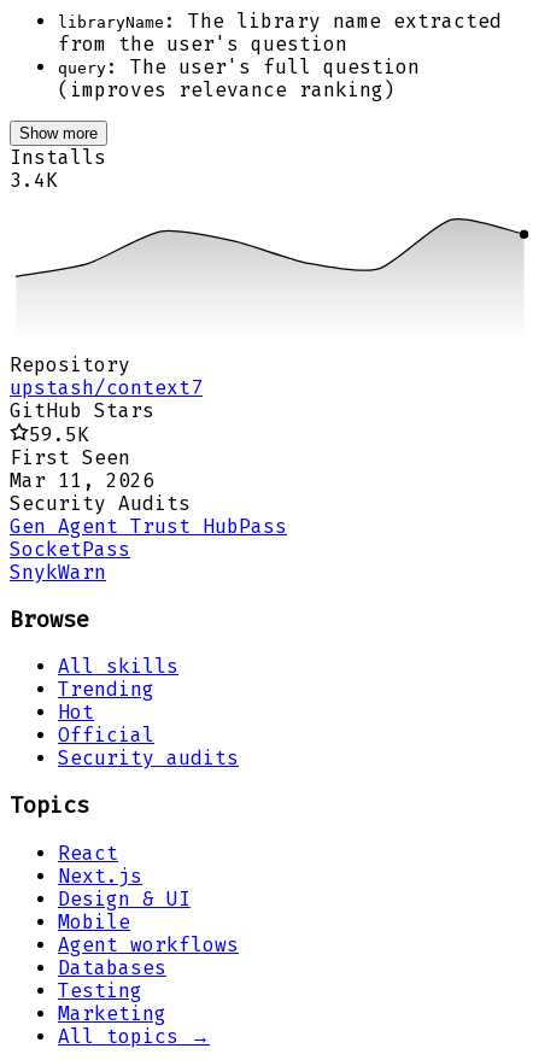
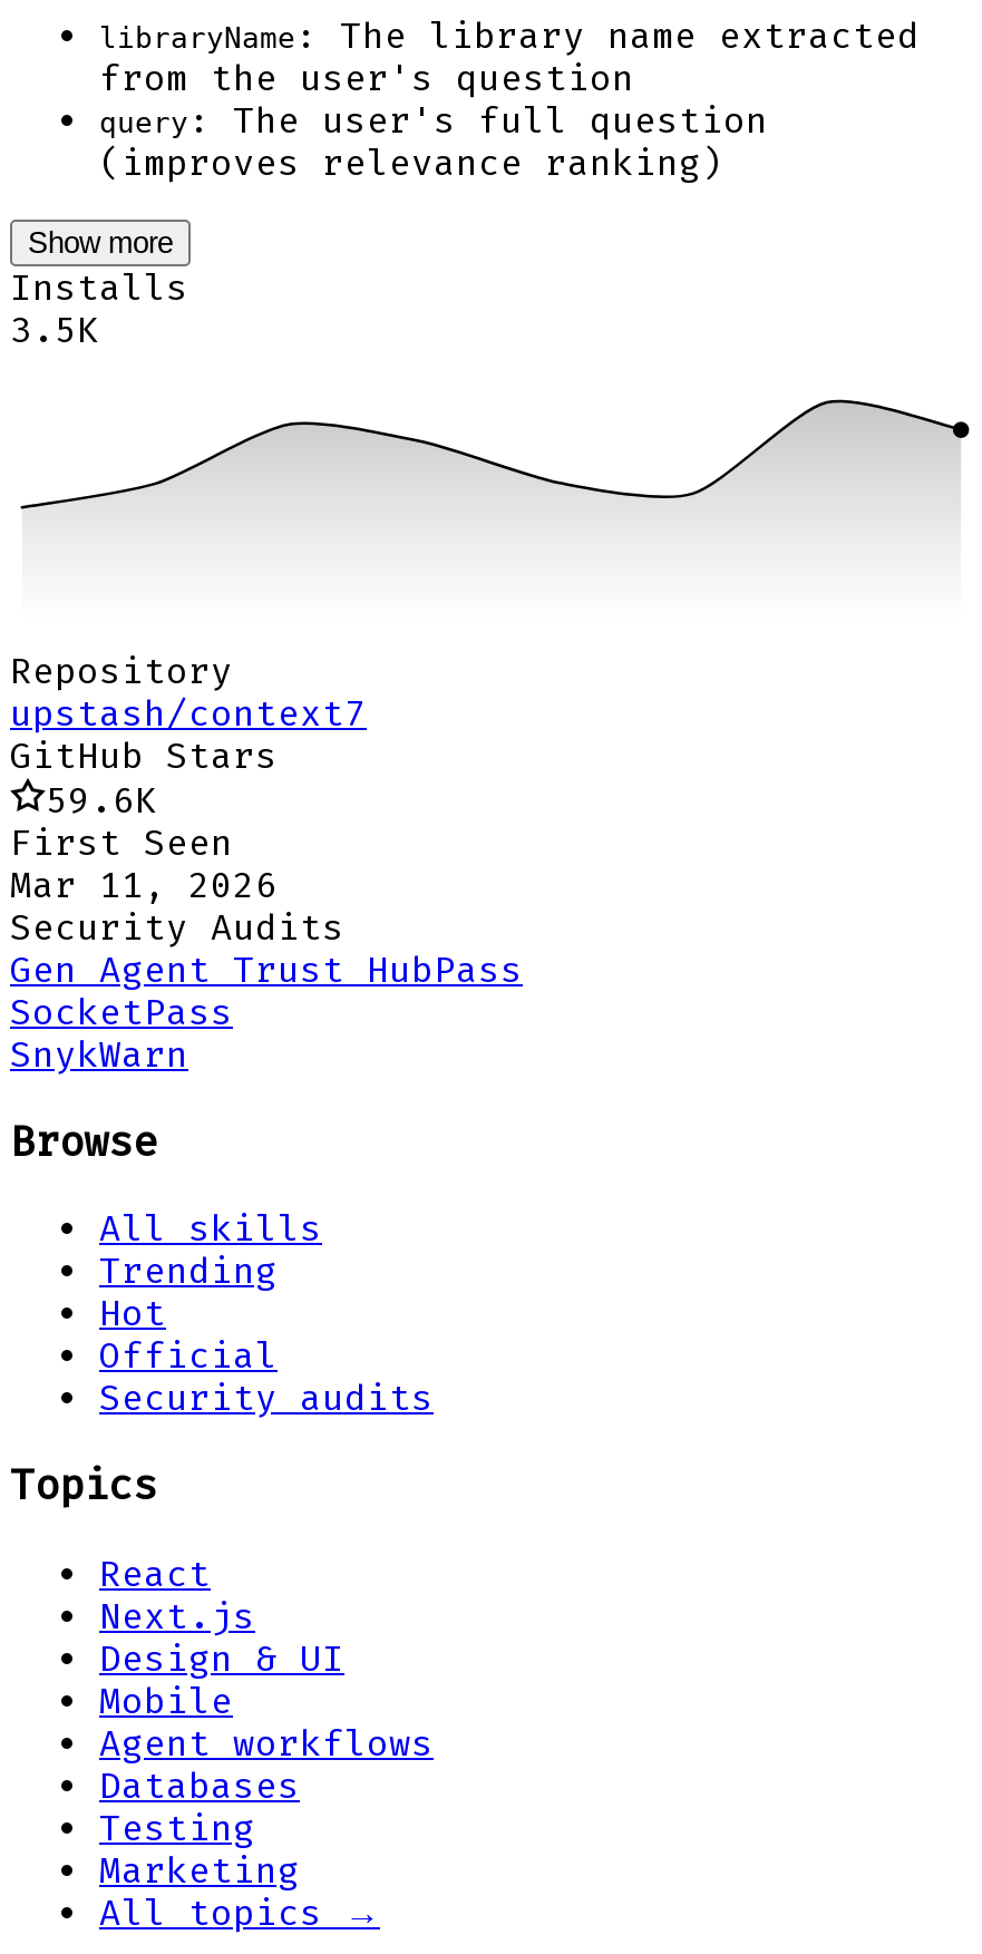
[10,169,58,192] 3.4K -> [10,309,99,352] 3.5K
[29,423,89,446] 59.5K -> [46,779,157,821] 59.6K

